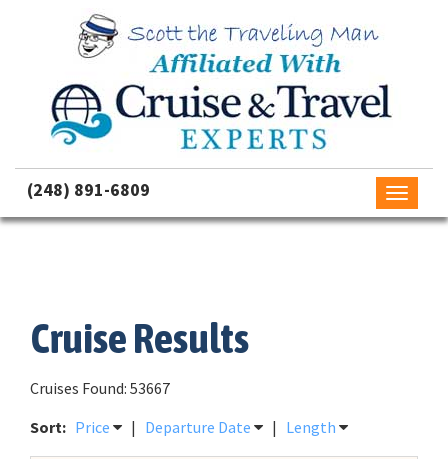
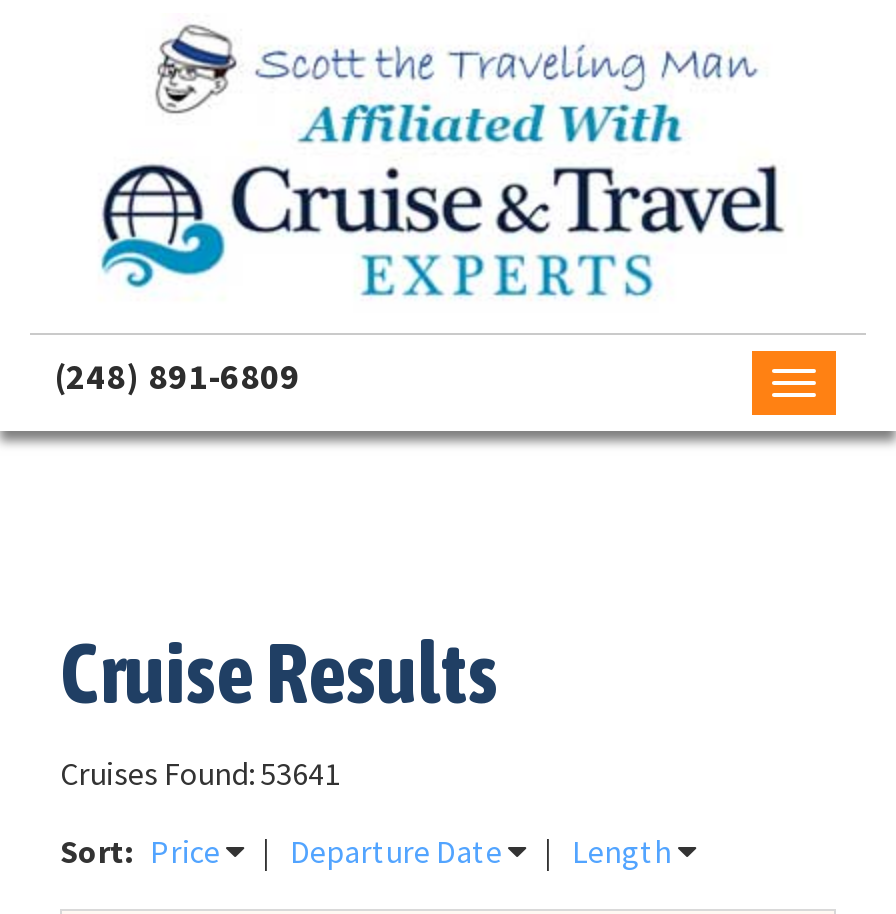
[30,378,170,398] Cruises Found: 53667 -> [60,753,340,793] Cruises Found: 53641

